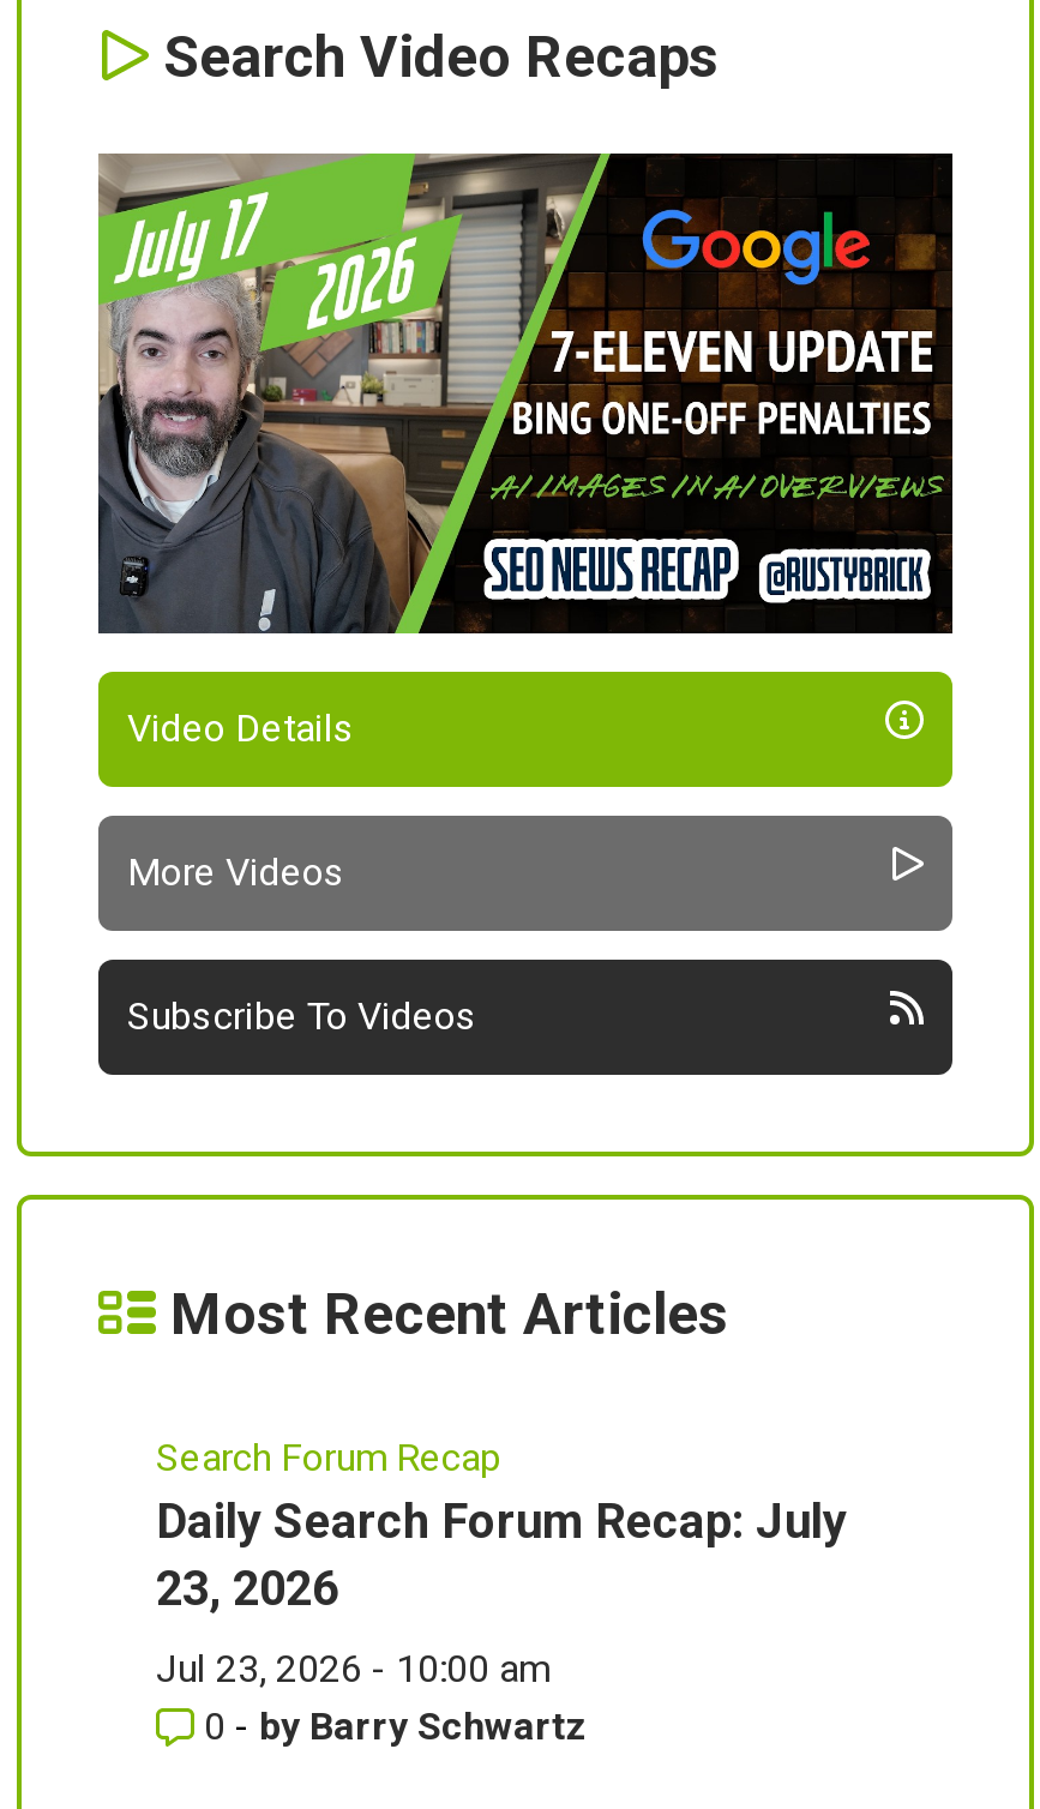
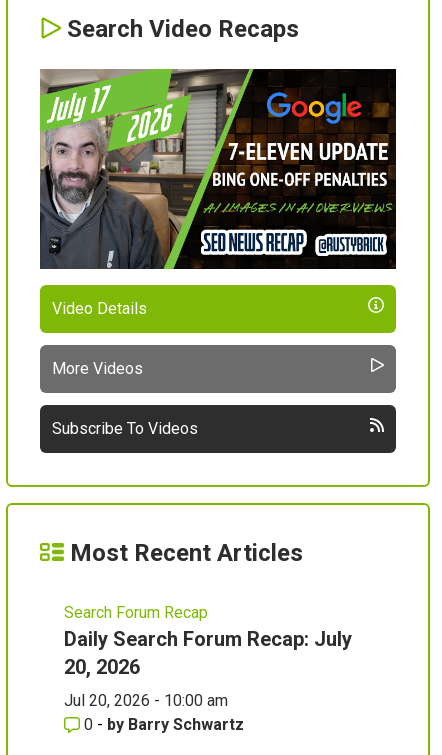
[156,1560,338,1618] 23, 2026 -> [64,655,140,679] 20, 2026
[156,1647,549,1692] Jul 23, 2026 - 10:00 am -> [64,691,228,710] Jul 20, 2026 - 10:00 am

